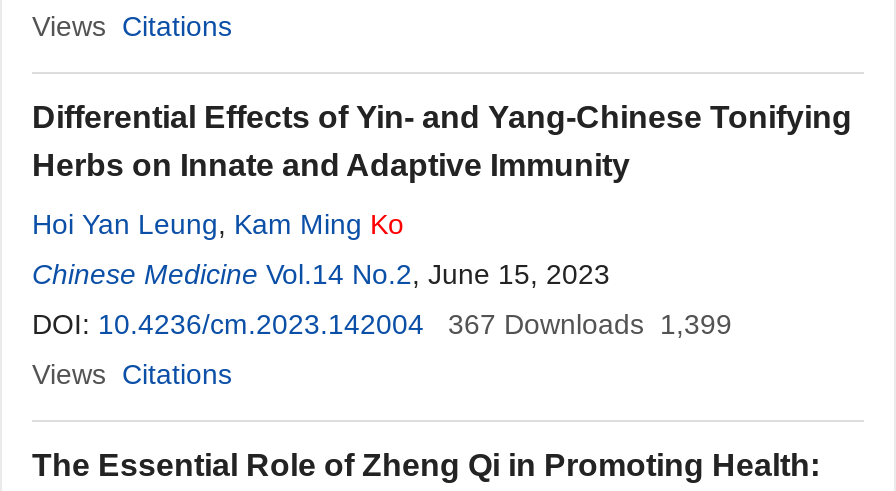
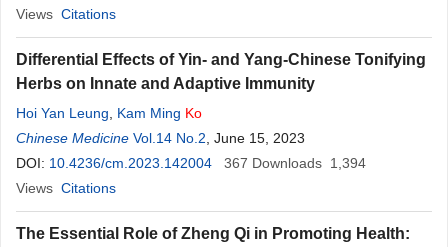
[32,308,732,340] DOI: 10.4236/cm.2023.142004 367 Downloads 1,399 -> [16,155,366,171] DOI: 10.4236/cm.2023.142004 367 Downloads 1,394

